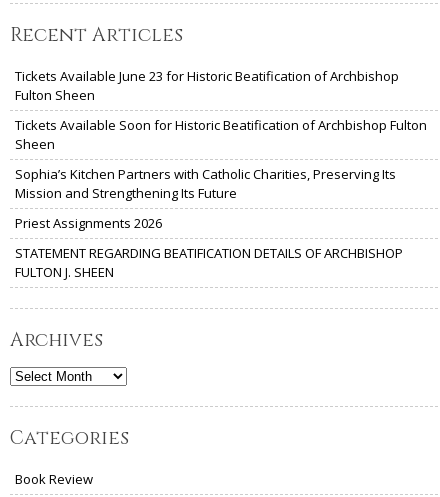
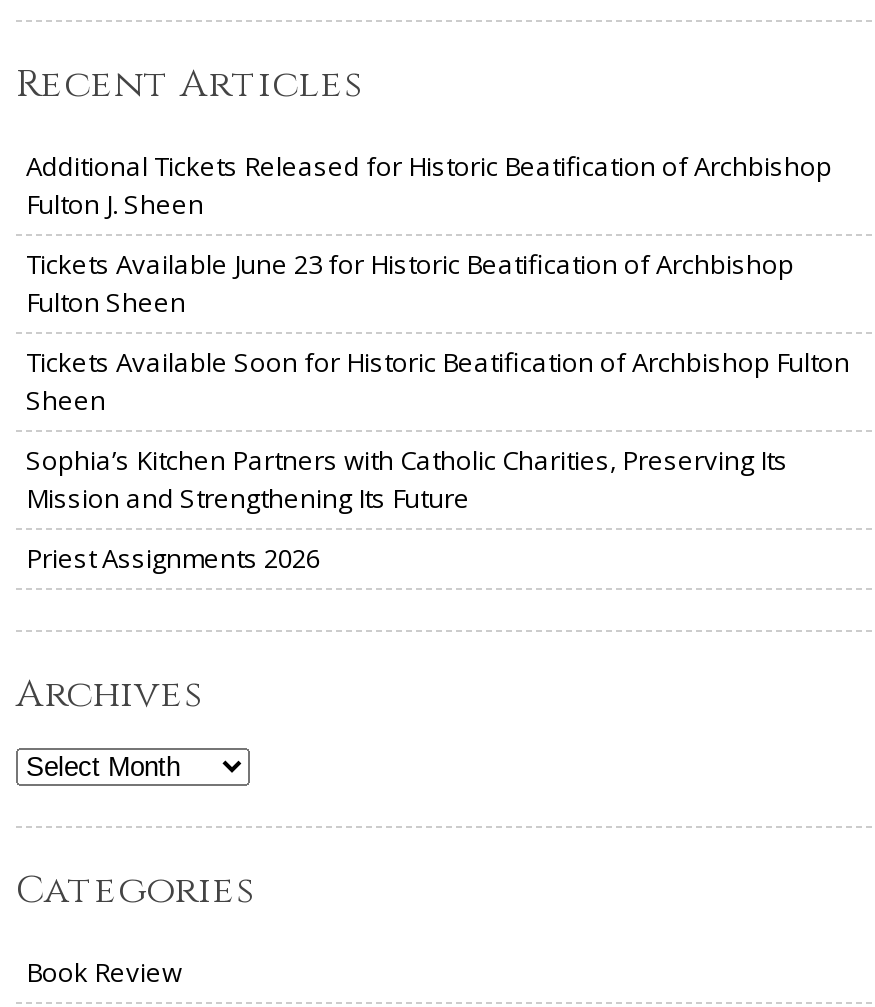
none -> [26,148,832,222] Additional Tickets Released for Historic Beatification of Archbishop | Fulton J. Sheen
moved [15,67,427,232] -> [26,246,850,576]: Tickets Available June 23 for Historic Beatification of Archbishop | Fulton Sheen | Tickets Available Soon for Historic Beatification of Archbishop Fulton | Sheen | Sophia’s Kitchen Partners with Catholic Charities, Preserving Its | Mission and Strengthening Its Future | Priest Assignments 2026
[15,244,403,281] STATEMENT REGARDING BEATIFICATION DETAILS OF ARCHBISHOP | FULTON J. SHEEN -> none

